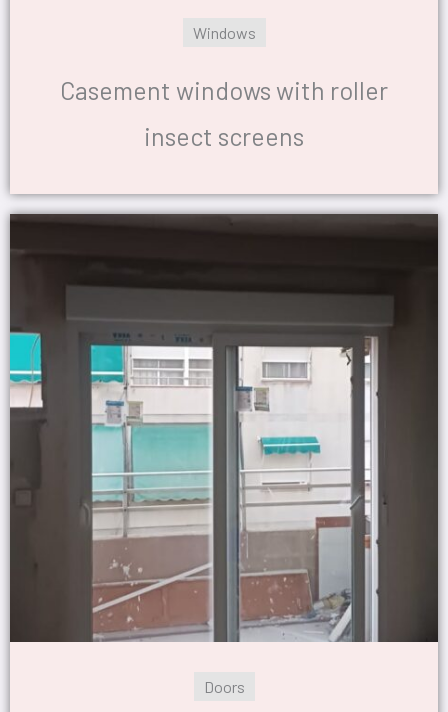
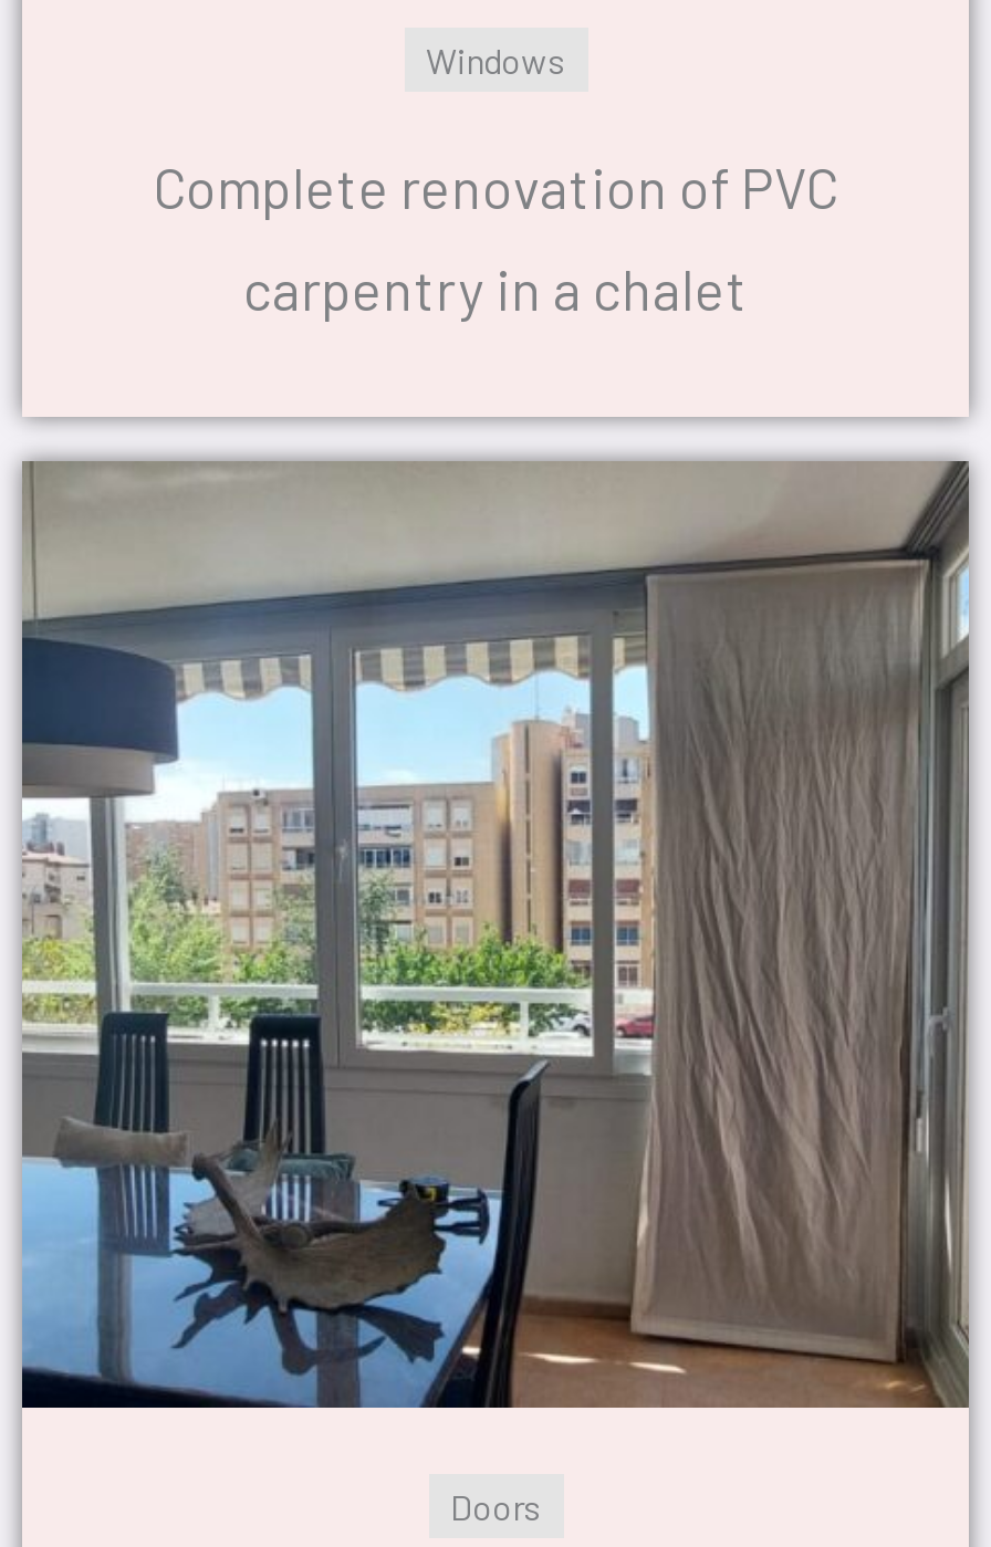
[60,75,388,105] Casement windows with roller -> [153,155,838,221] Complete renovation of PVC
[144,121,304,151] insect screens -> [243,257,748,323] carpentry in a chalet
[9,214,439,643] [image] -> [20,462,969,1409] [image]

